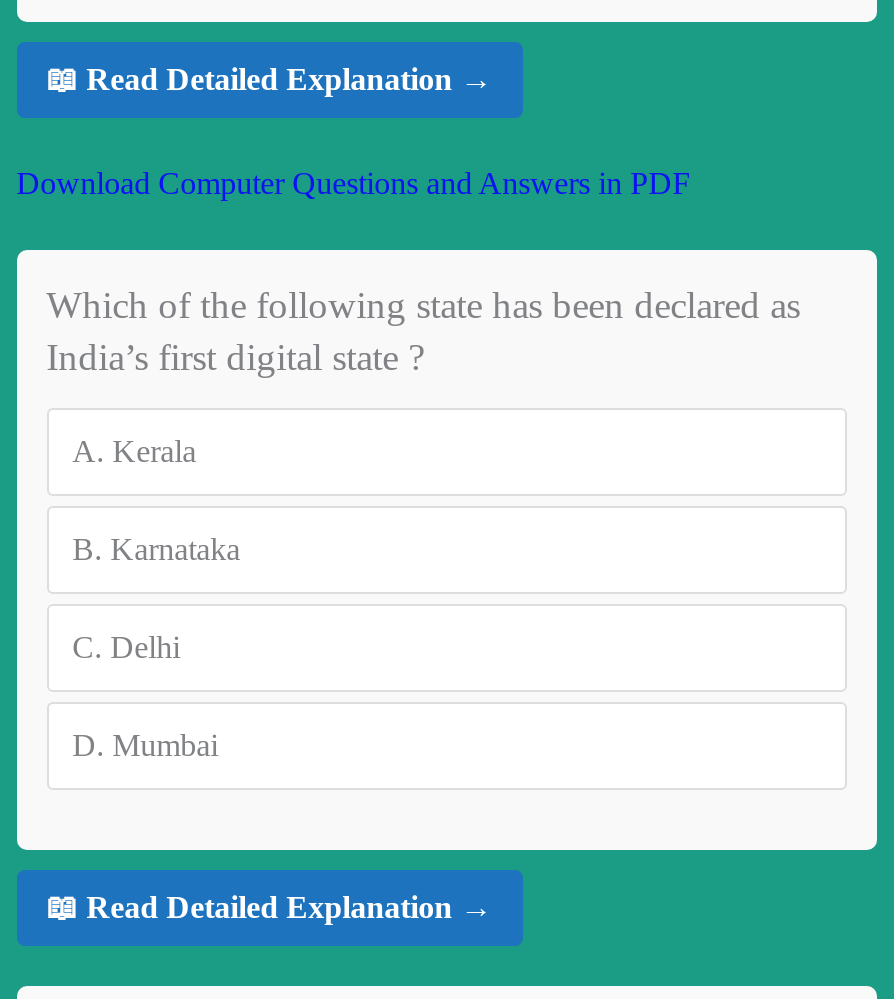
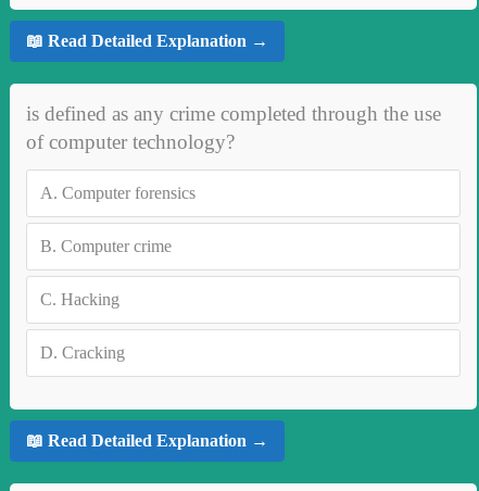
[16,166,800,762] Download Computer Questions and Answers in PDF | Which of the following state has been declared as | India’s first digital state ? | A. Kerala | B. Karnataka | C. Delhi | D. Mumbai -> [26,102,441,362] is defined as any crime completed through the use | of computer technology? | A. Computer forensics | B. Computer crime | C. Hacking | D. Cracking

